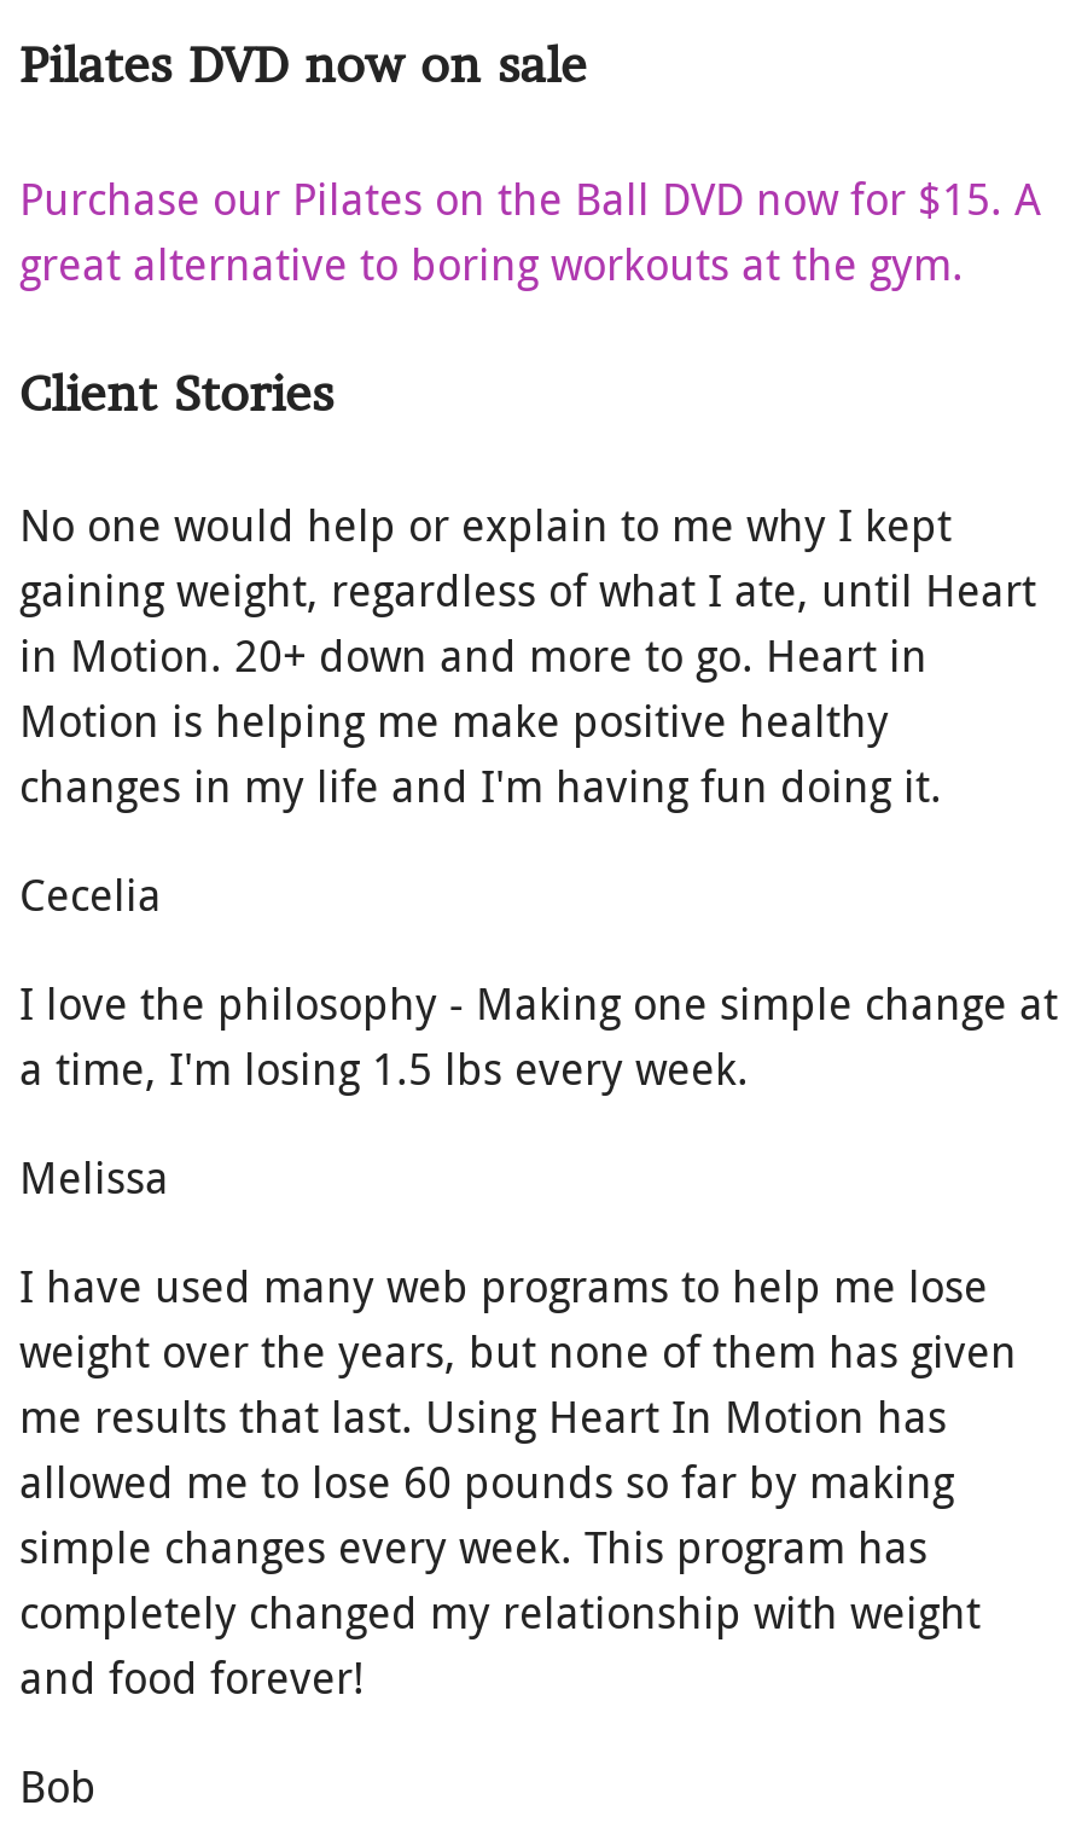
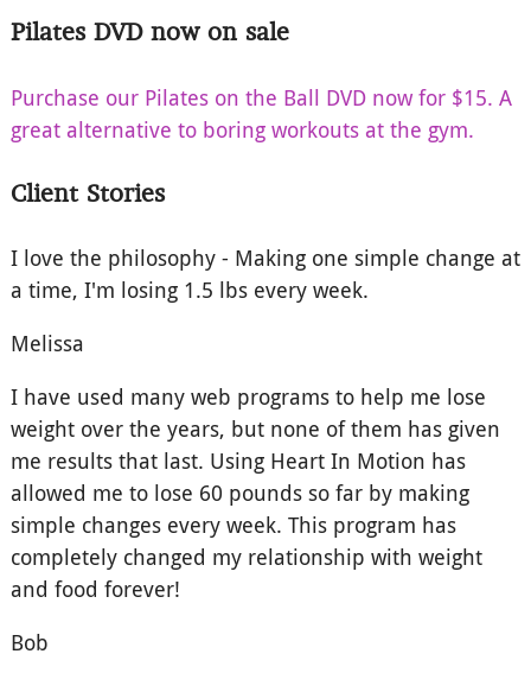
[19,497,1036,924] No one would help or explain to me why I kept | gaining weight, regardless of what I ate, until Heart | in Motion. 20+ down and more to go. Heart in | Motion is helping me make positive healthy | changes in my life and I'm having fun doing it. | Cecelia -> none

